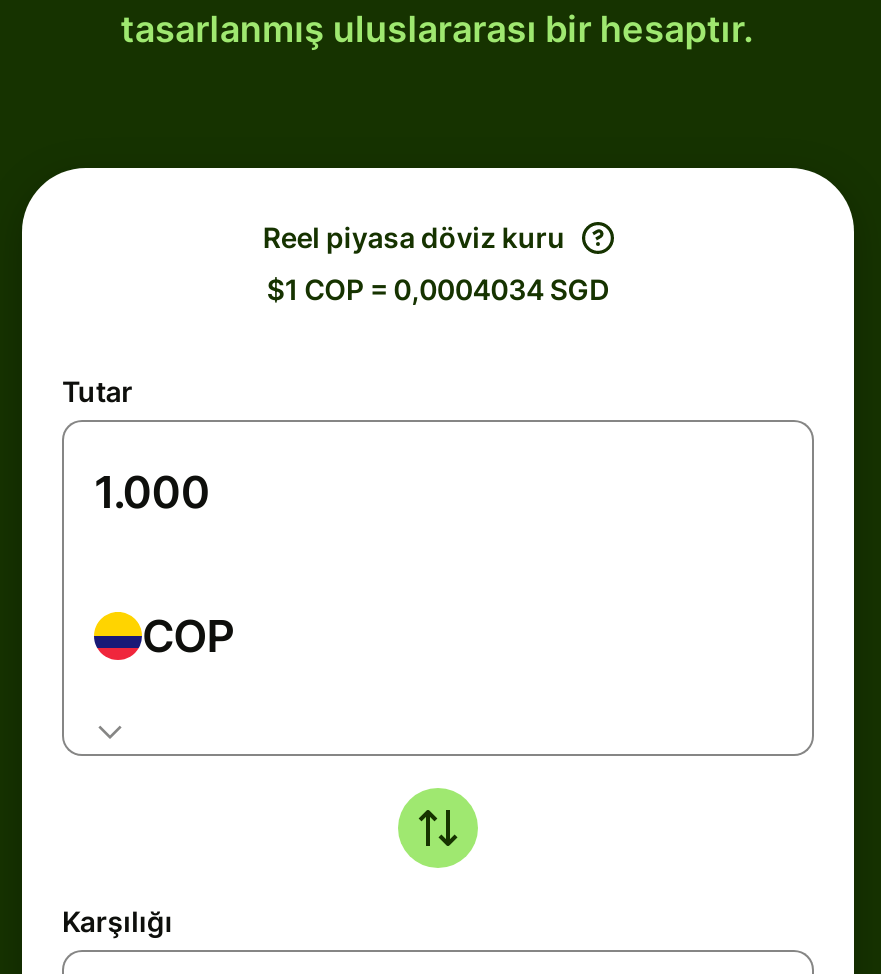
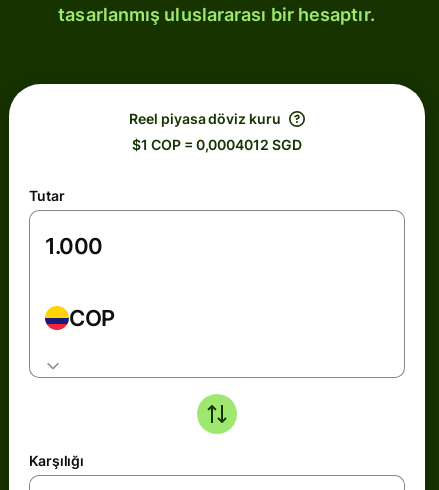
[267,272,609,306] $1 COP = 0,0004034 SGD -> [132,136,302,153] $1 COP = 0,0004012 SGD

